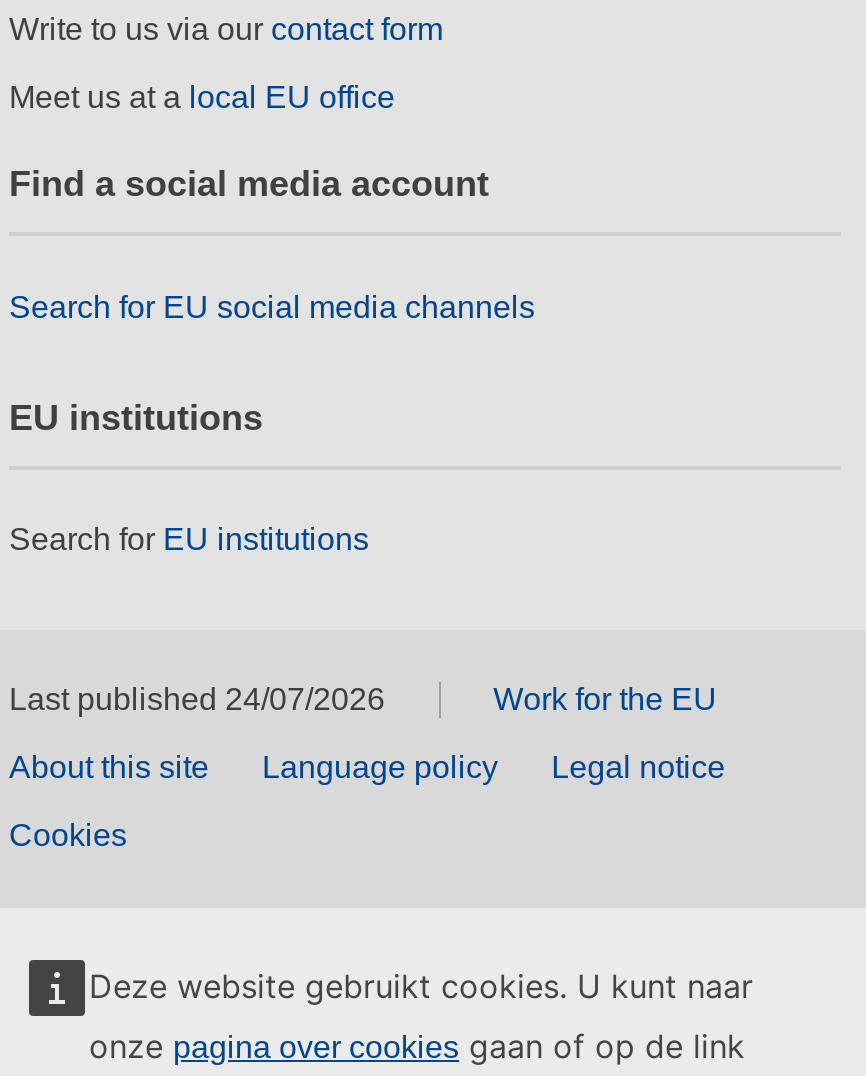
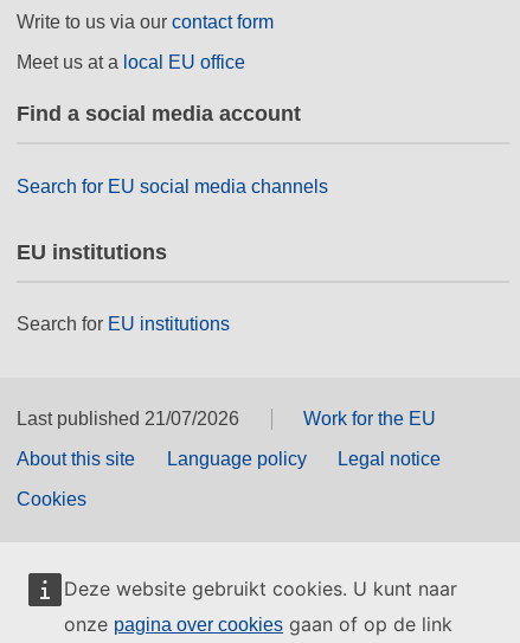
[9,683,385,717] Last published 24/07/2026 -> [17,409,239,429] Last published 21/07/2026

